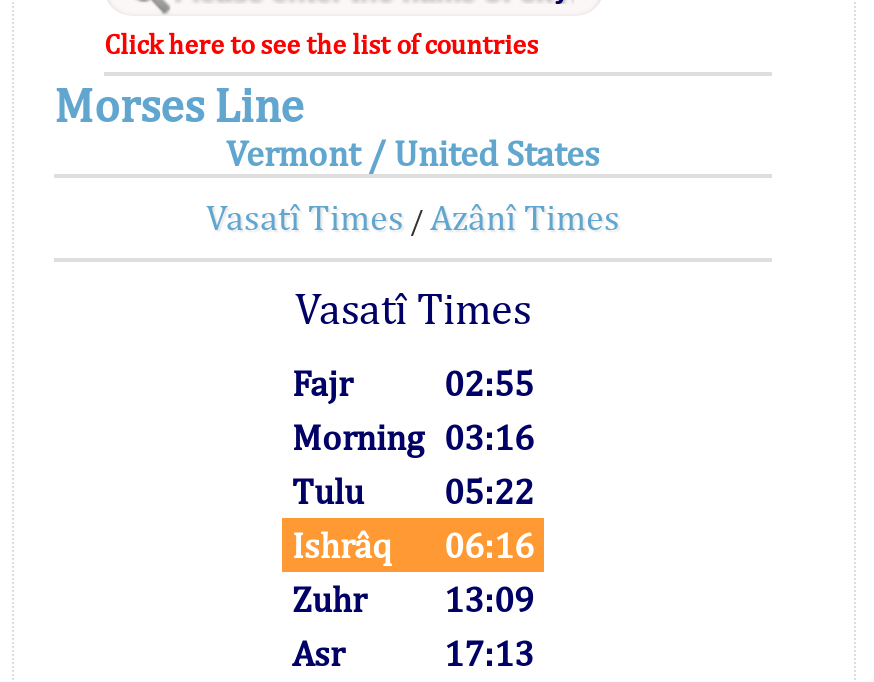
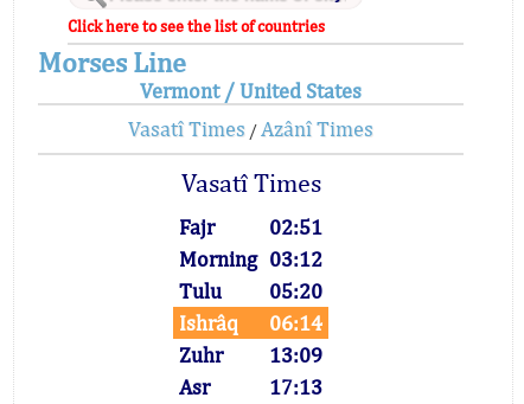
[444,362,534,404] 02:55 -> [269,214,322,239] 02:51
[292,416,534,458] Morning 03:16 -> [179,246,322,271] Morning 03:12
[292,470,534,512] Tulu 05:22 -> [179,278,322,303] Tulu 05:20
[292,524,534,566] Ishrâq 06:16 -> [179,310,322,335] Ishrâq 06:14

